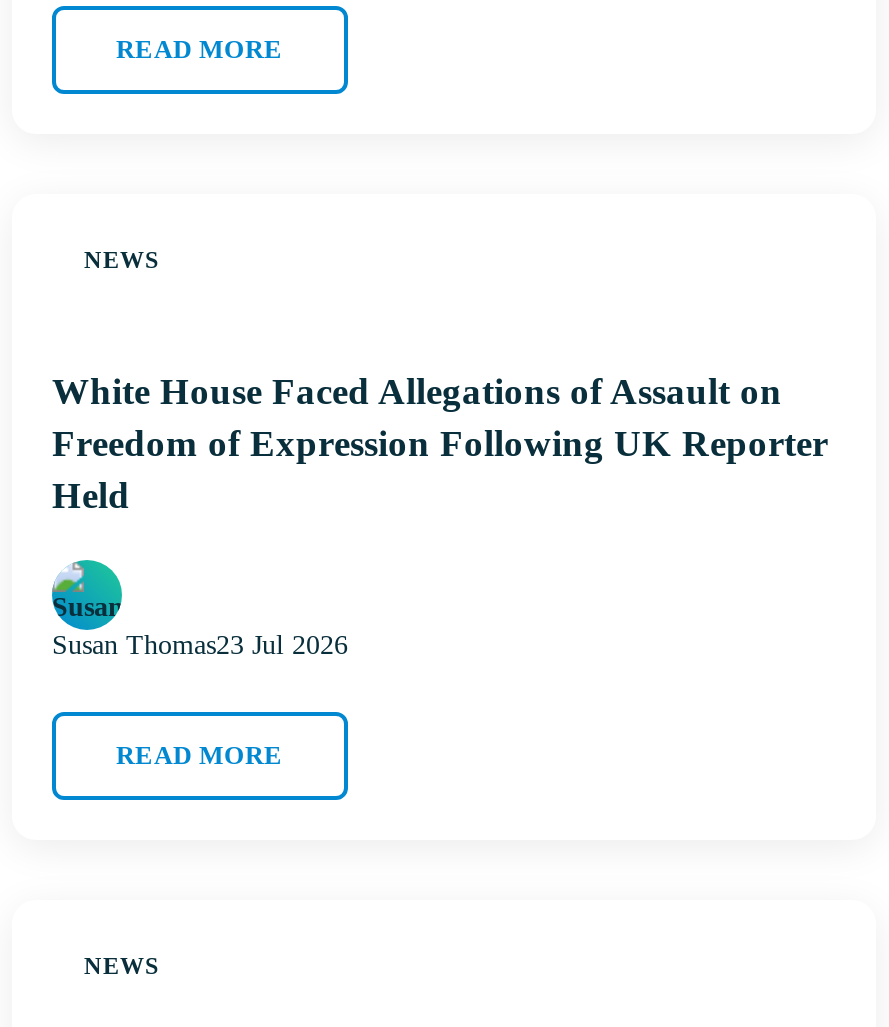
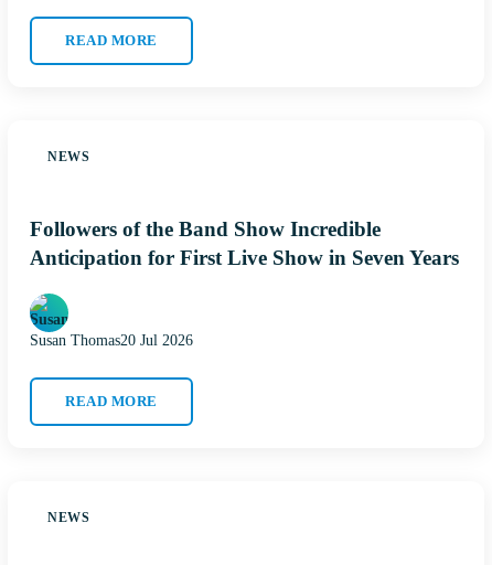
[52,370,828,516] White House Faced Allegations of Assault on | Freedom of Expression Following UK Reporter | Held -> [30,217,459,269] Followers of the Band Show Incredible | Anticipation for First Live Show in Seven Years
[52,629,348,659] Susan Thomas23 Jul 2026 -> [30,332,193,348] Susan Thomas20 Jul 2026

